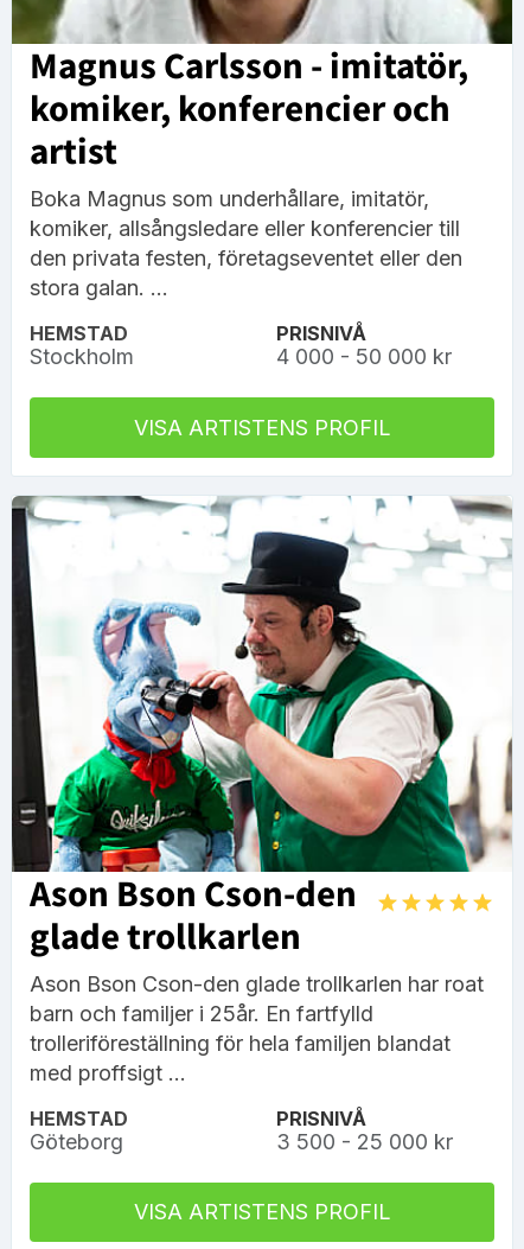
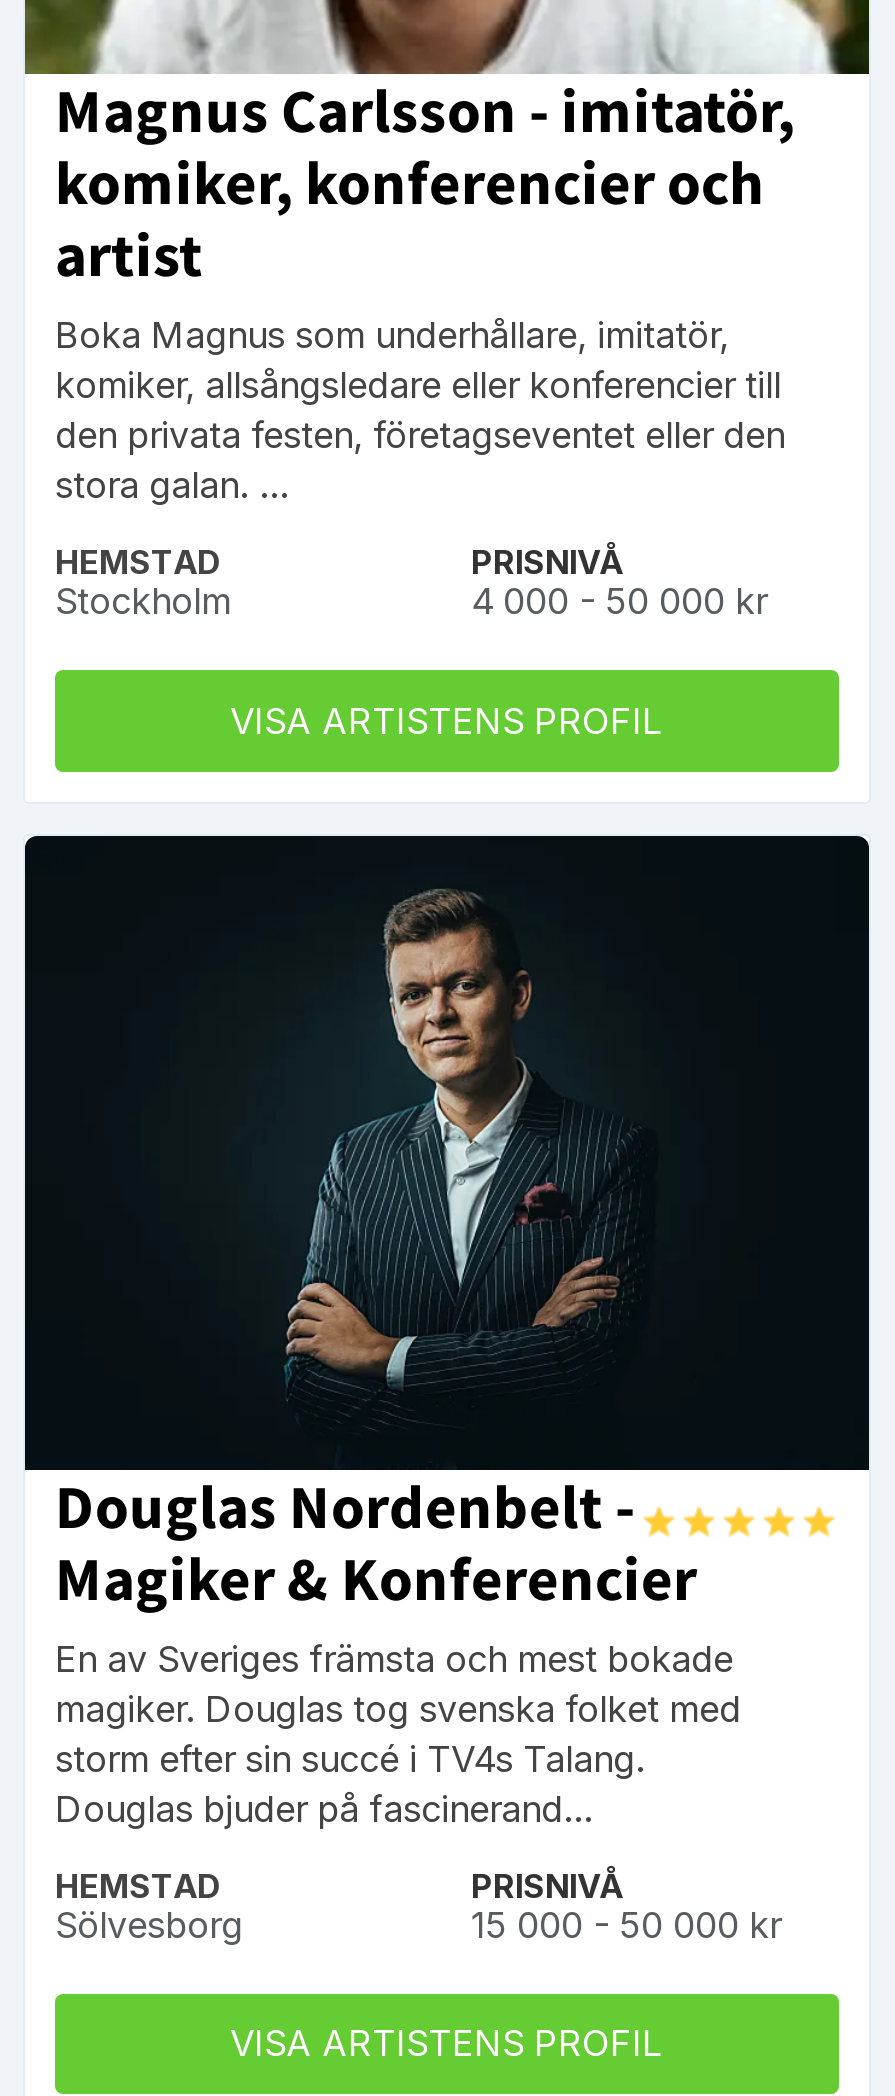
[12,496,513,1085] [image] | Ason Bson Cson-den | glade trollkarlen | Ason Bson Cson-den glade trollkarlen har roat | barn och familjer i 25år. En fartfylld | trolleriföreställning för hela familjen blandat | med proffsigt ... -> [25,834,871,1829] [image] | Douglas Nordenbelt - | Magiker & Konferencier | En av Sveriges främsta och mest bokade | magiker. Douglas tog svenska folket med | storm efter sin succé i TV4s Talang. | Douglas bjuder på fascinerand...
[30,1129,123,1154] Göteborg -> [55,1903,243,1945] Sölvesborg
[276,1129,453,1154] 3 500 - 25 000 kr -> [471,1903,781,1945] 15 000 - 50 000 kr

